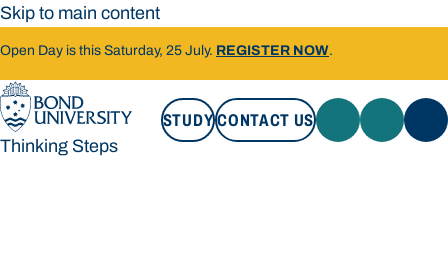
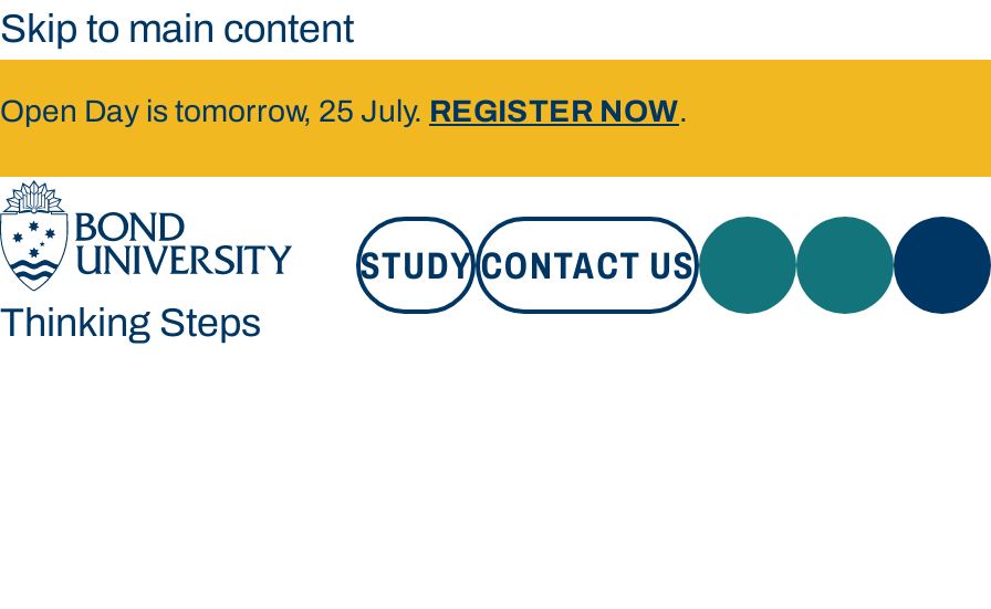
[0,43,333,58] Open Day is this Saturday, 25 July. REGISTER NOW. -> [0,95,688,128] Open Day is tomorrow, 25 July. REGISTER NOW.

